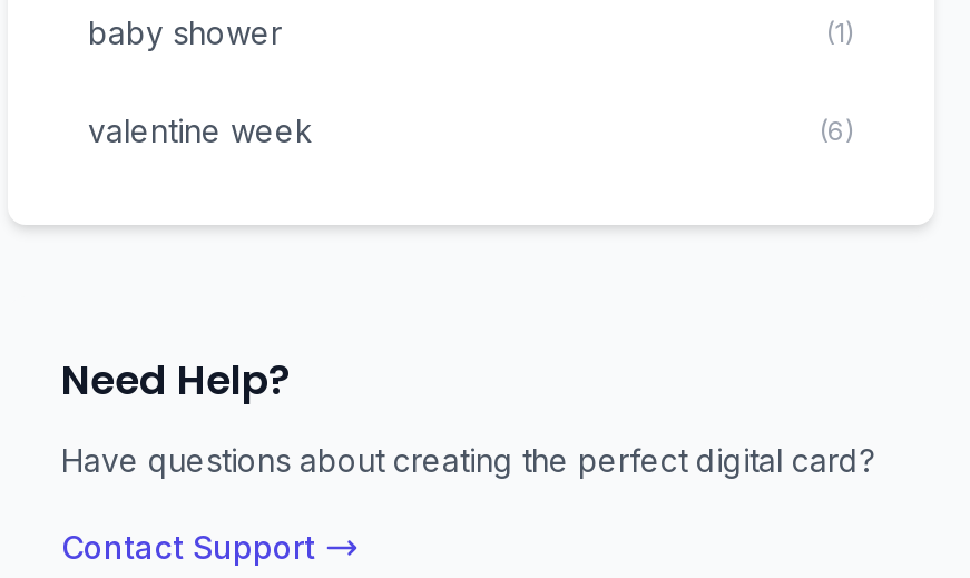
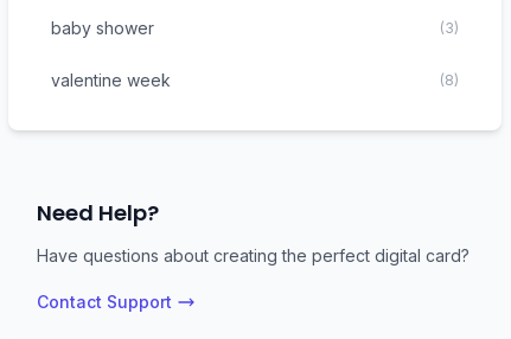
[825,16,854,49] (1) -> [440,19,459,37] (3)
[819,114,854,147] (6) -> [440,71,459,89] (8)

